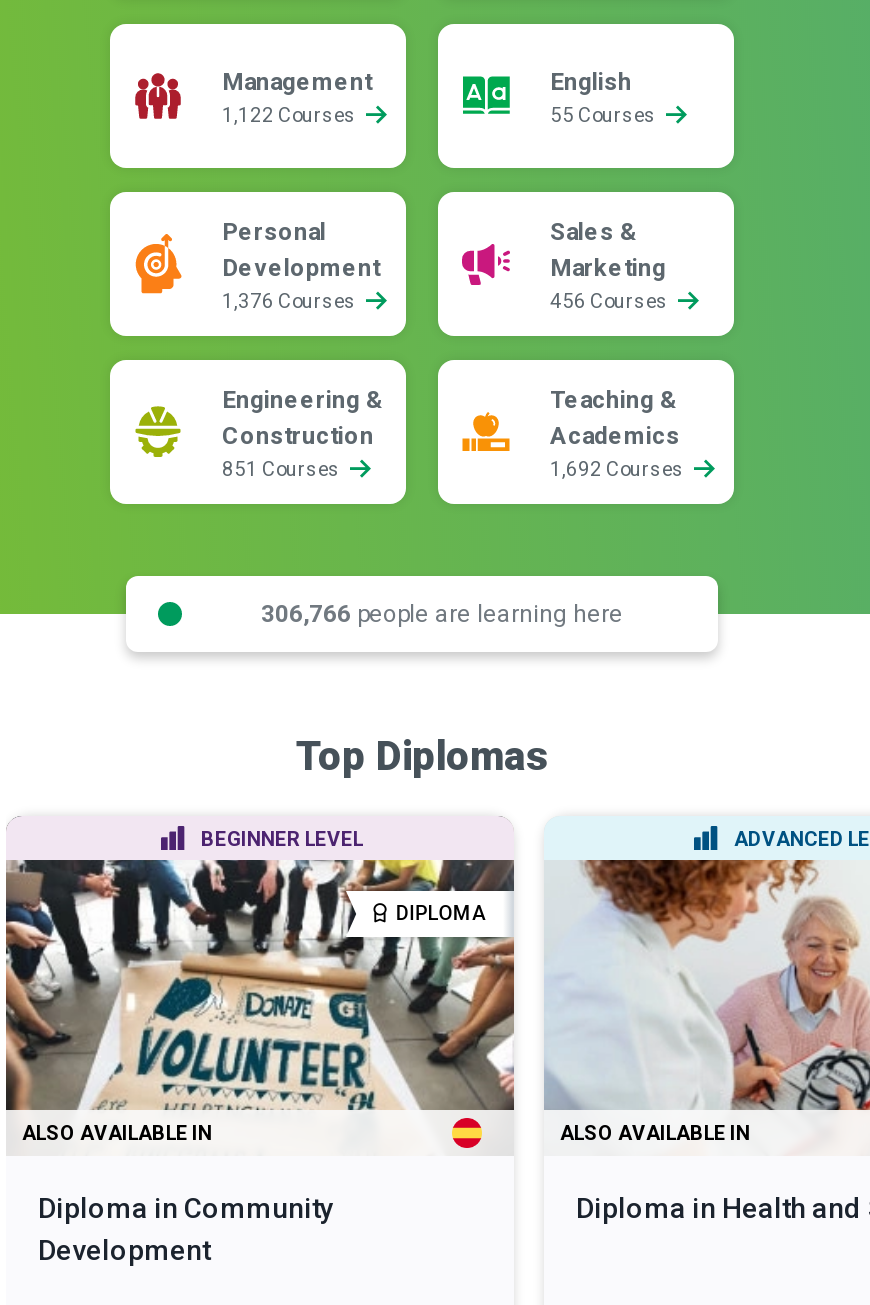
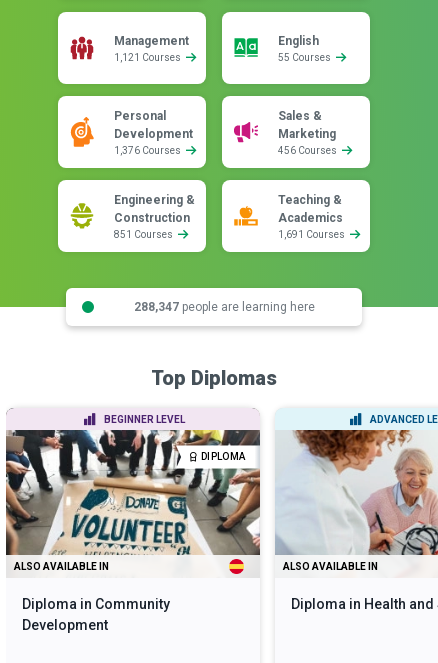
[222,104,360,126] 1,122 Courses -> [114,52,183,63] 1,121 Courses
[550,458,688,480] 1,692 Courses -> [278,229,347,240] 1,691 Courses
[261,599,623,627] 306,766 people are learning here -> [133,299,314,313] 288,347 people are learning here

